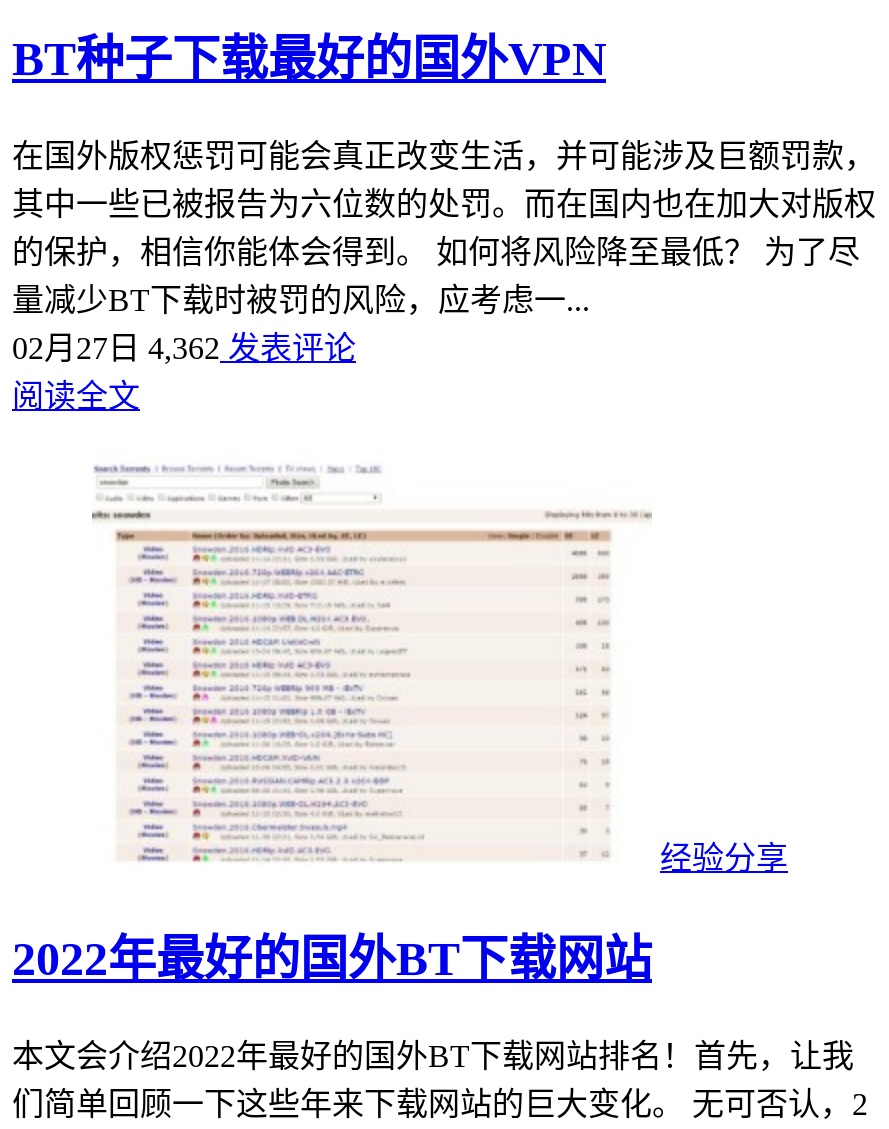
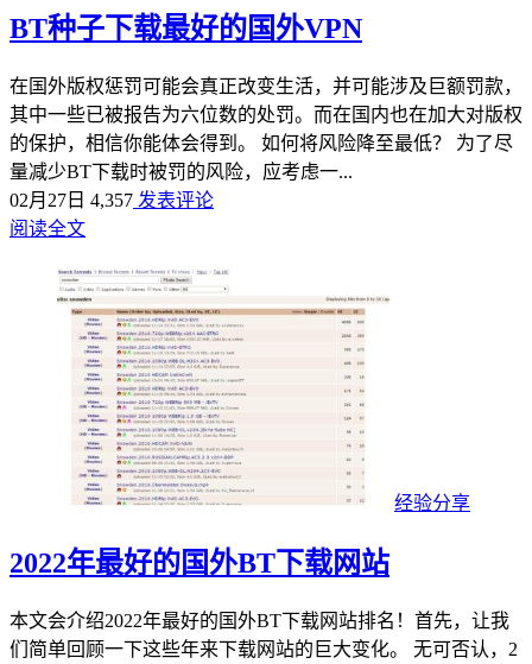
[12,331,356,365] 02月27日4,362发表评论 -> [9,190,214,210] 02月27日4,357发表评论

